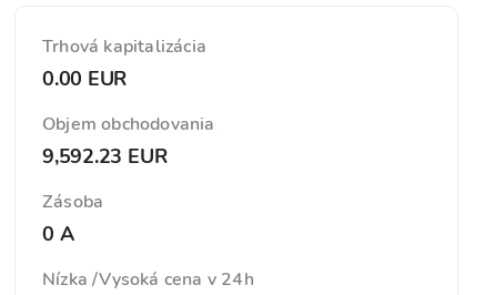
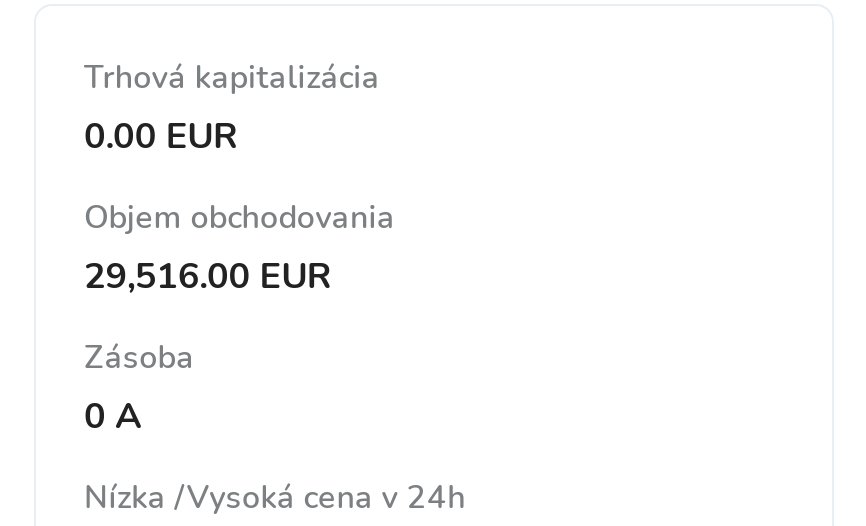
[42,143,167,170] 9,592.23 EUR -> [84,252,330,300] 29,516.00 EUR

